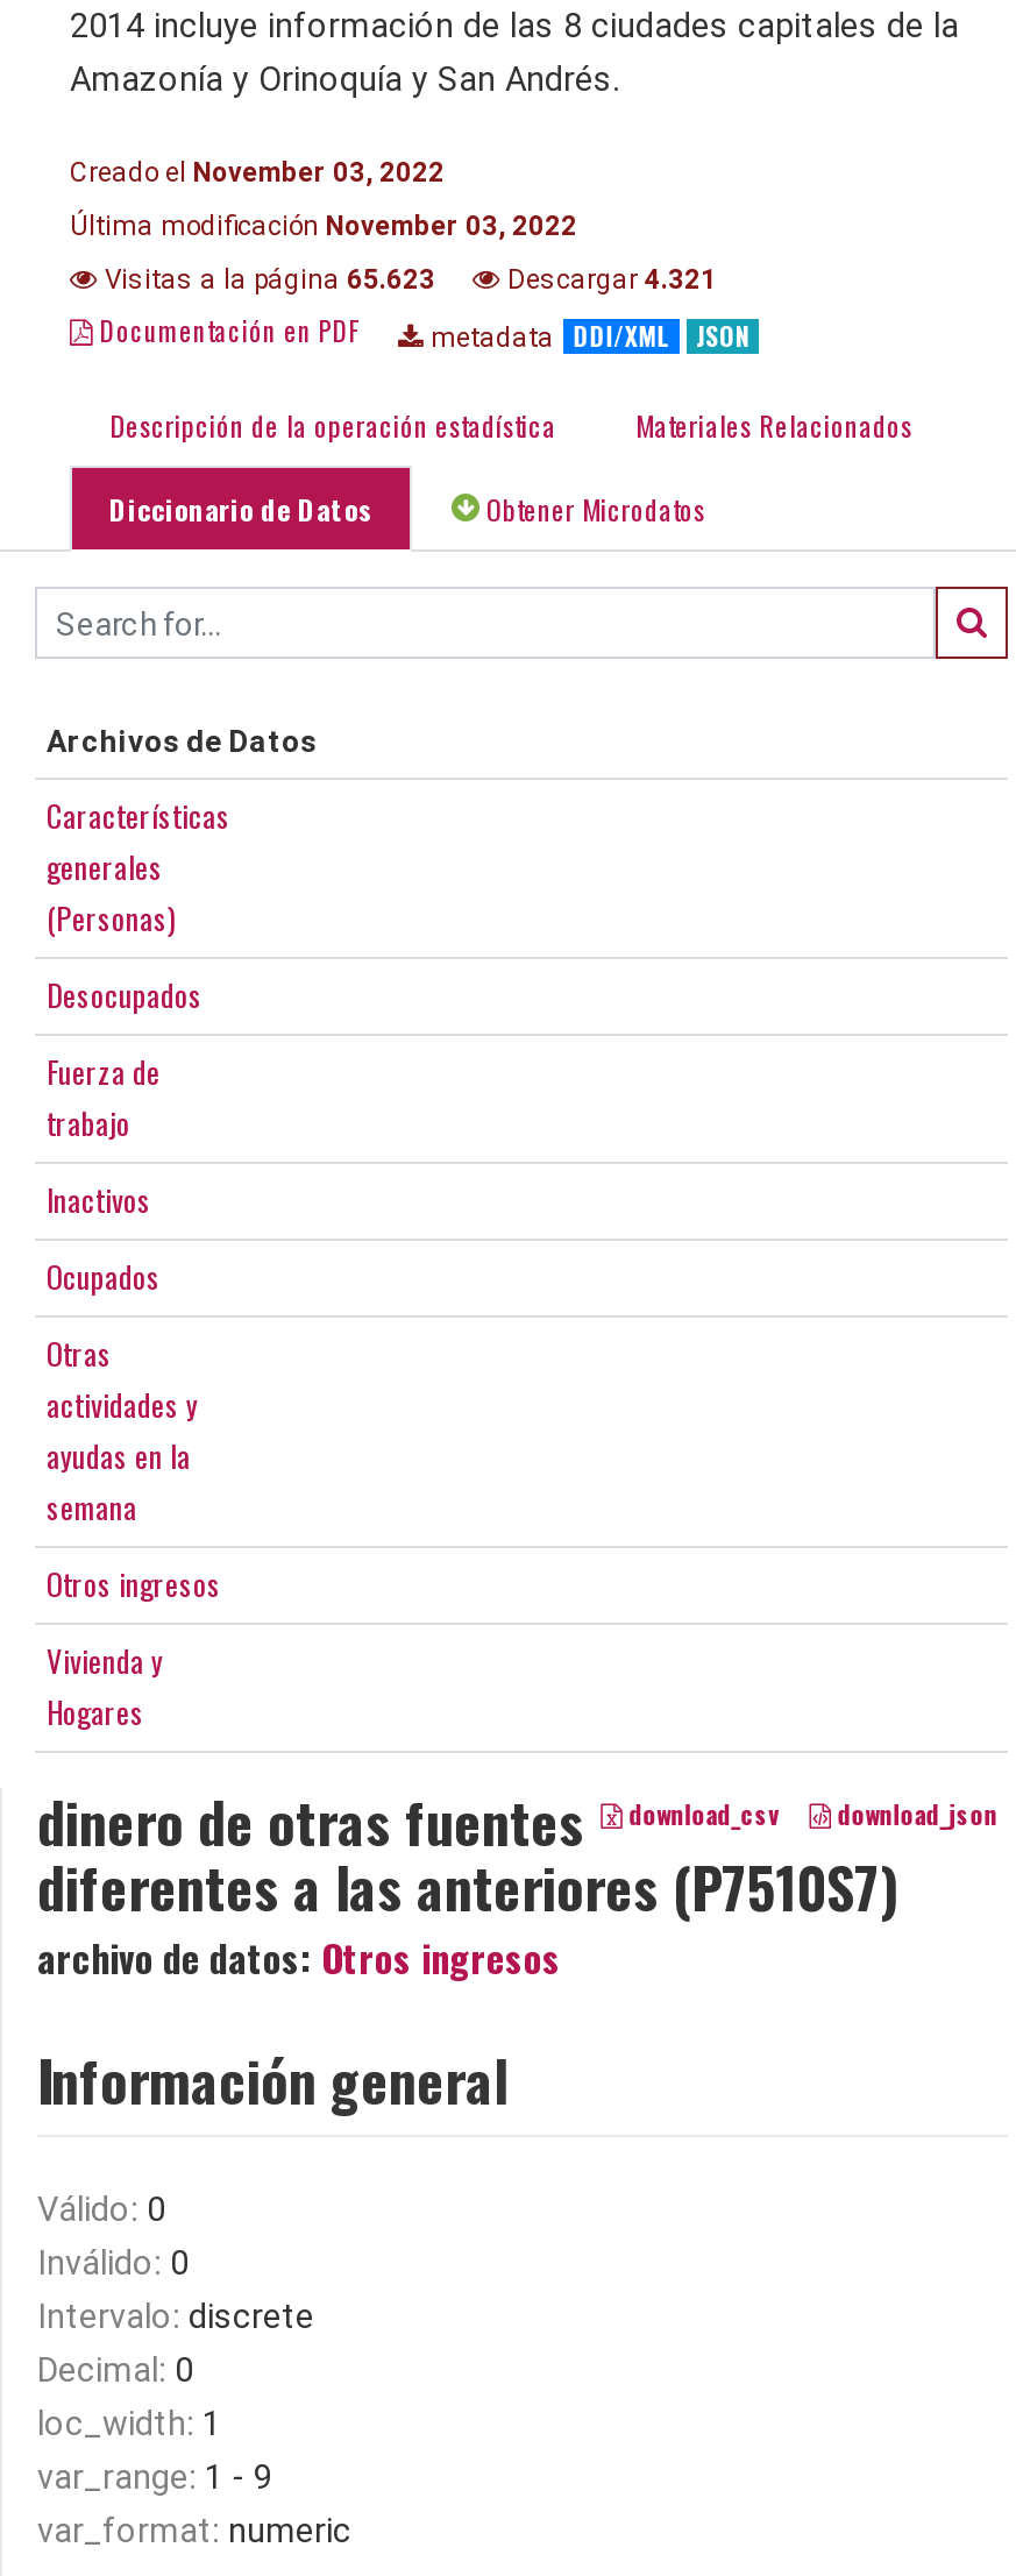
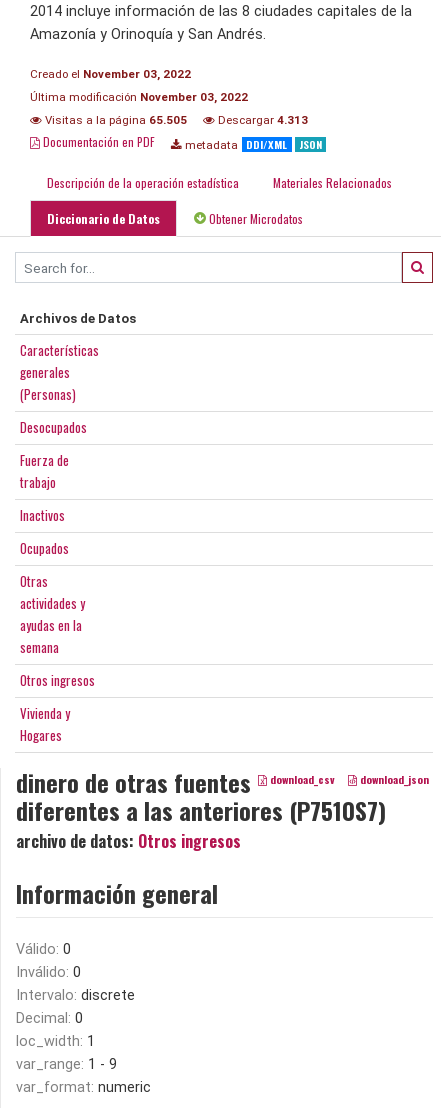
[98,264,435,296] Visitas a la página 65.623 -> [42,113,187,127] Visitas a la página 65.505
[500,264,717,296] Descargar 4.321 -> [215,113,308,127] Descargar 4.313

